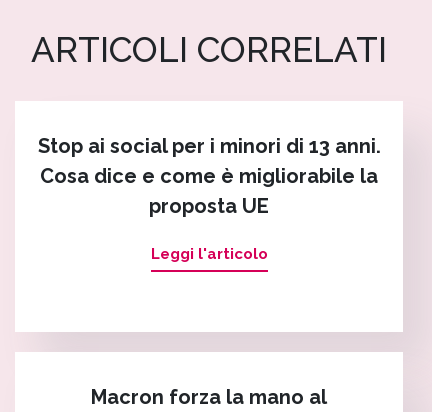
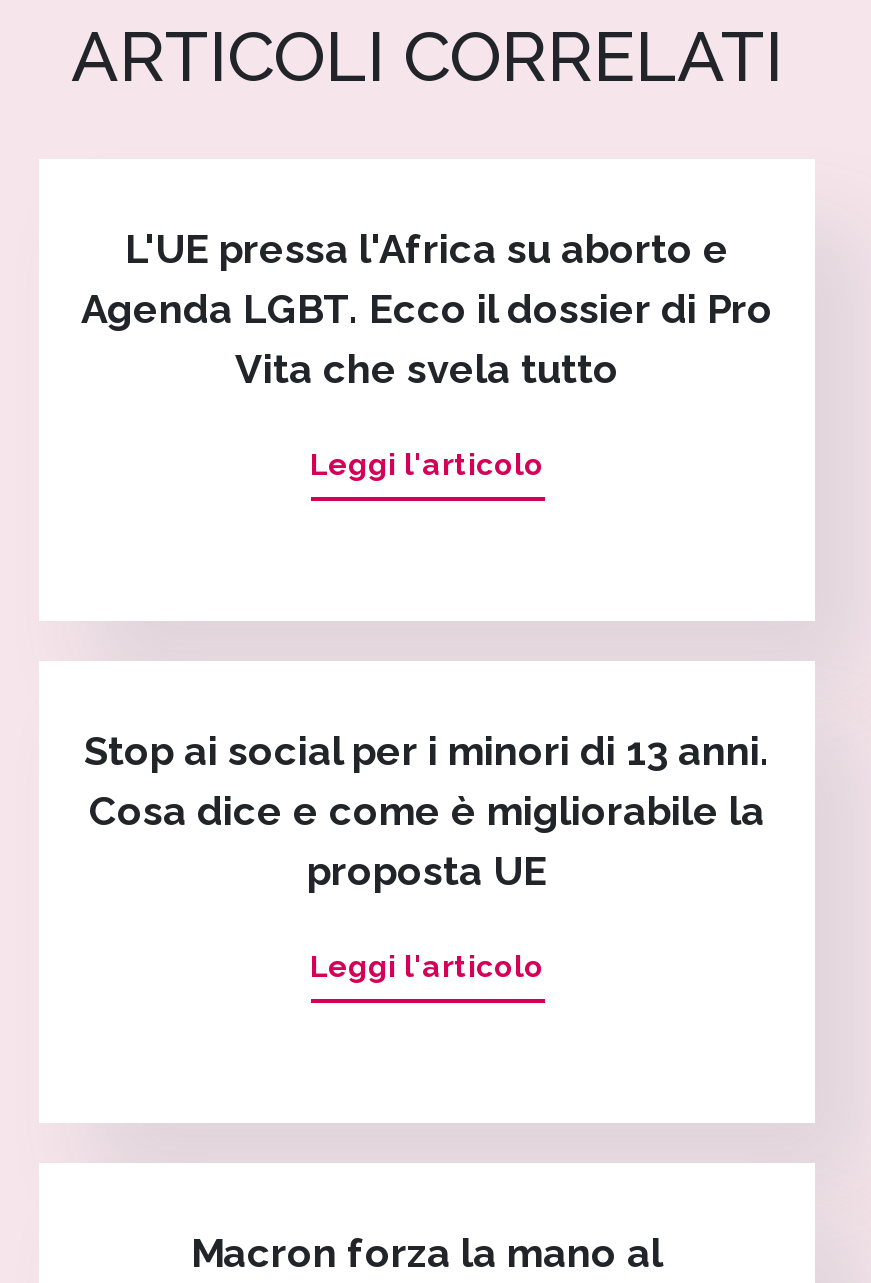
none -> [81,224,773,482] L'UE pressa l'Africa su aborto e | Agenda LGBT. Ecco il dossier di Pro | Vita che svela tutto | Leggi l'articolo

